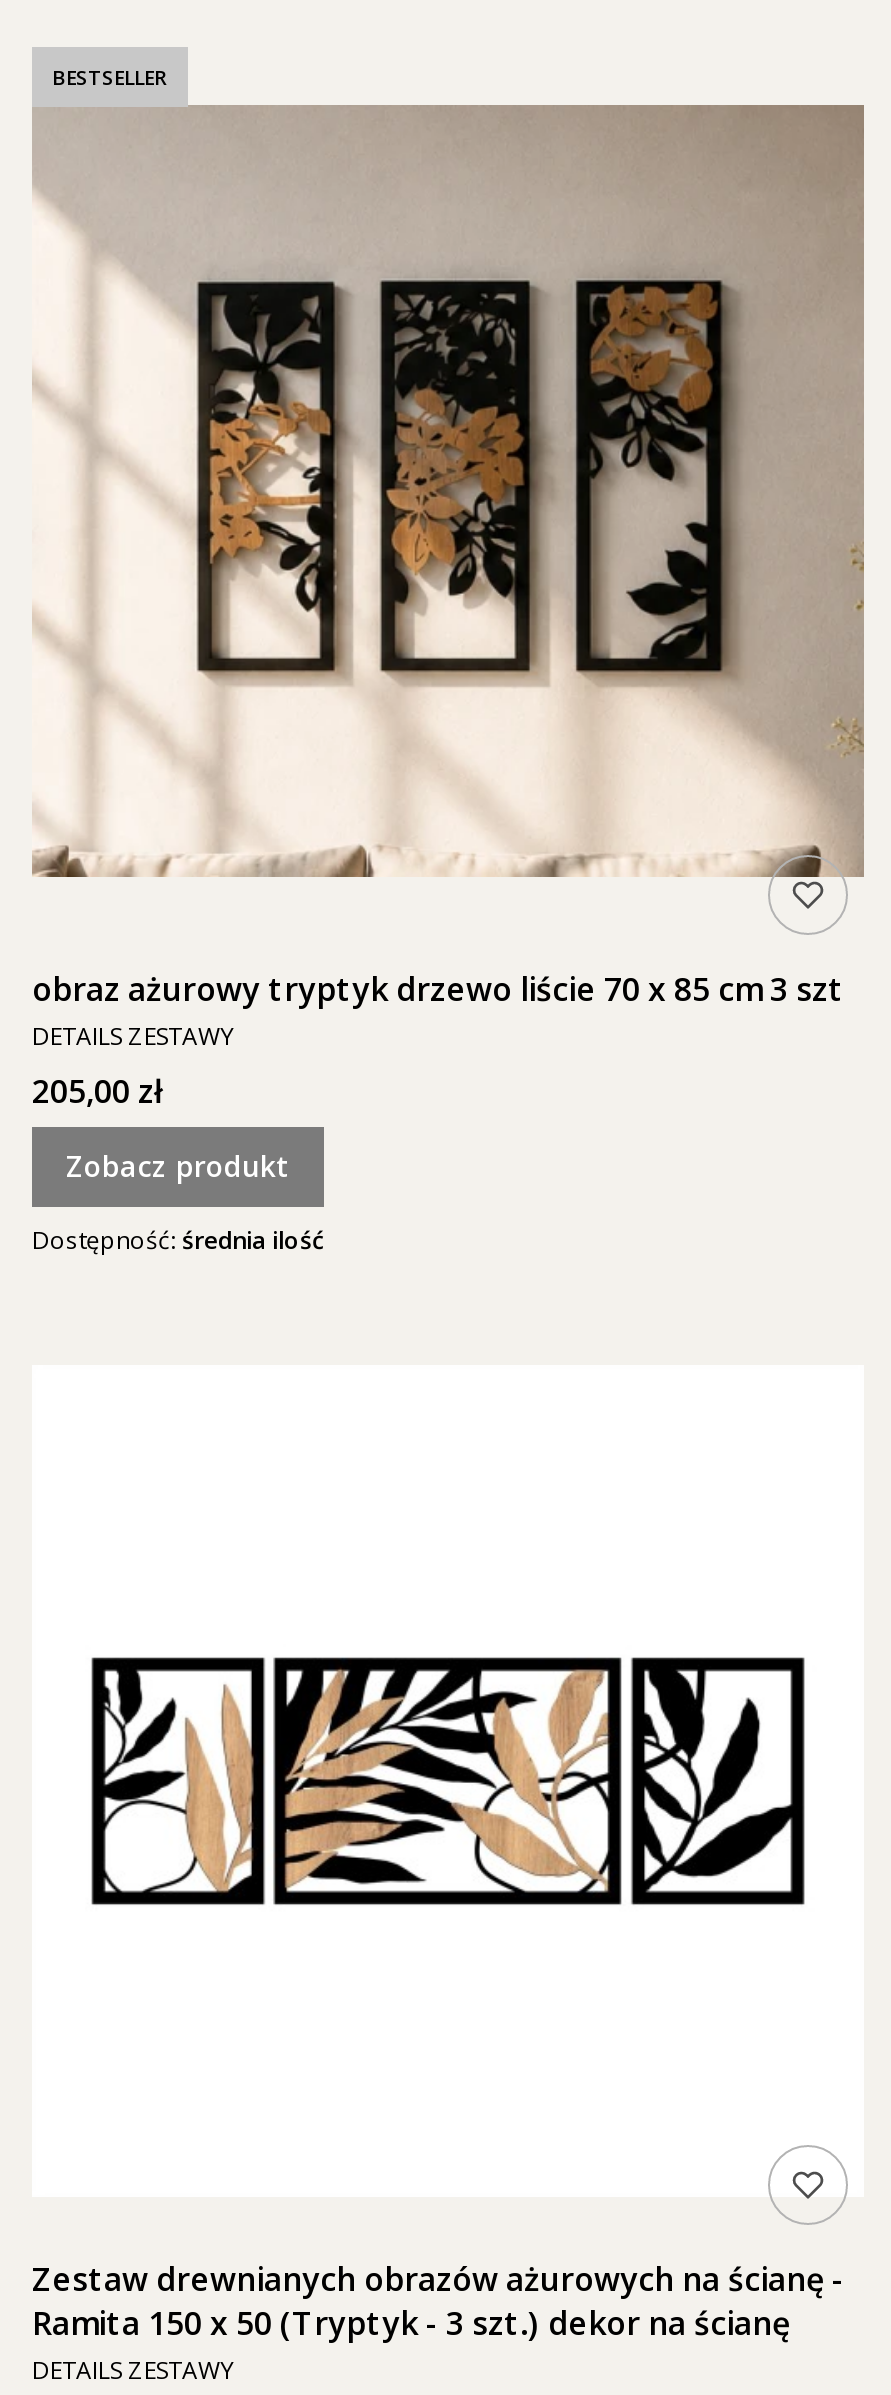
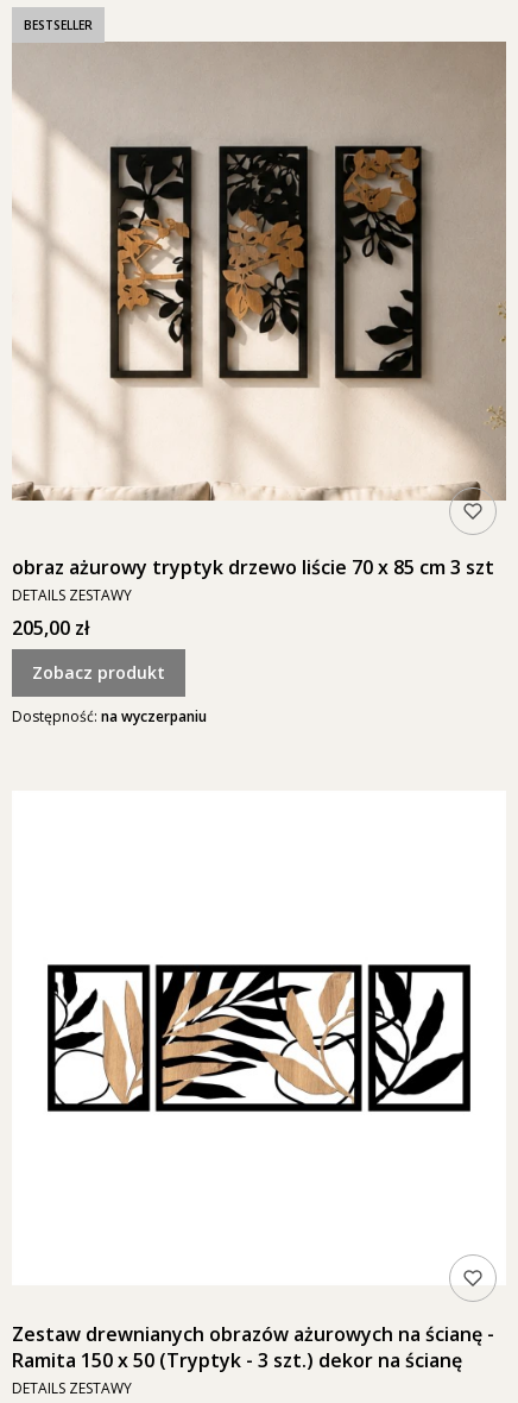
[32,1223,324,1257] Dostępność: średnia ilość -> [12,706,207,726] Dostępność: na wyczerpaniu

